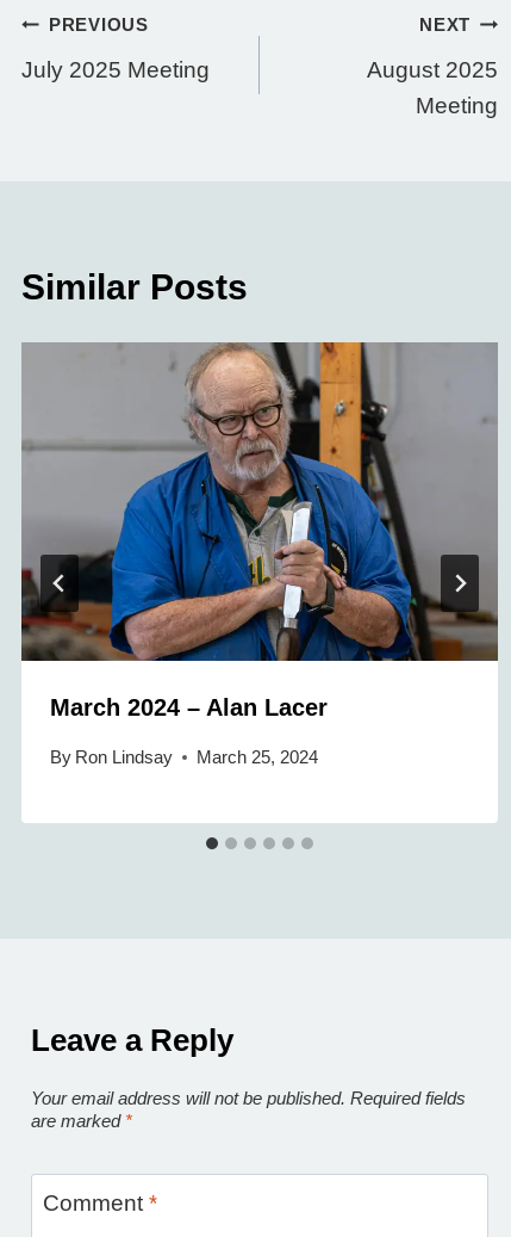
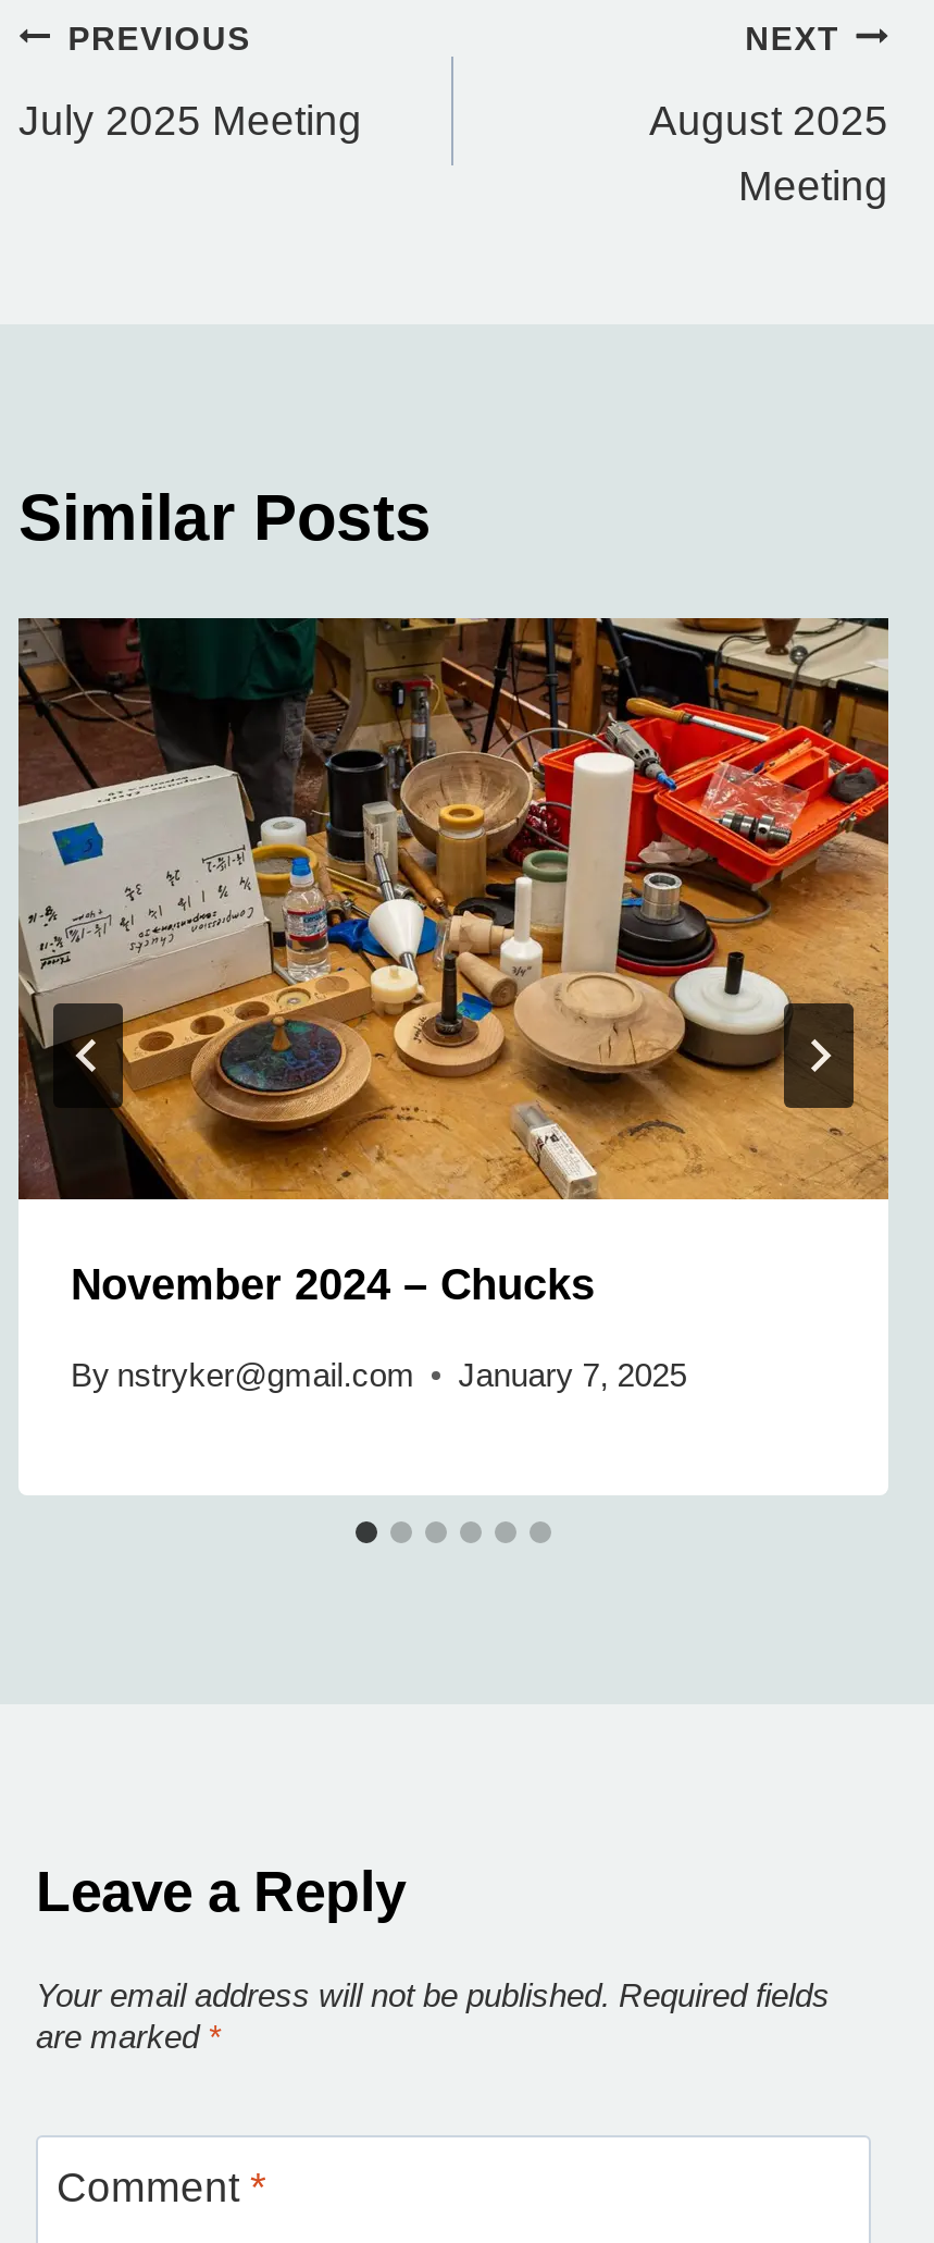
[21,342,499,720] [image] | March 2024 – Alan Lacer -> [18,617,891,1307] [image] | November 2024 – Chucks
[50,747,318,767] By Ron Lindsay | March 25, 2024 -> [71,1355,687,1392] By nstryker@gmail.com | January 7, 2025

